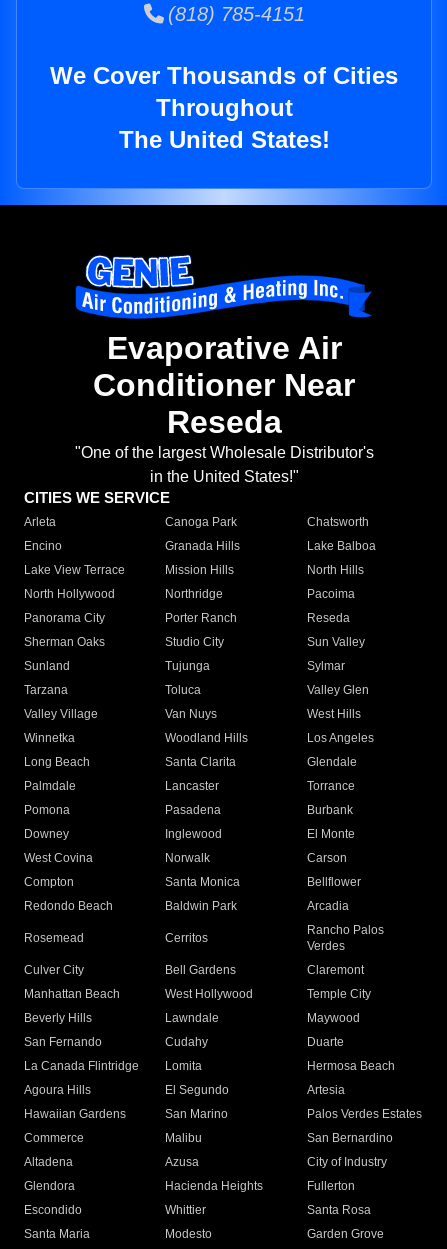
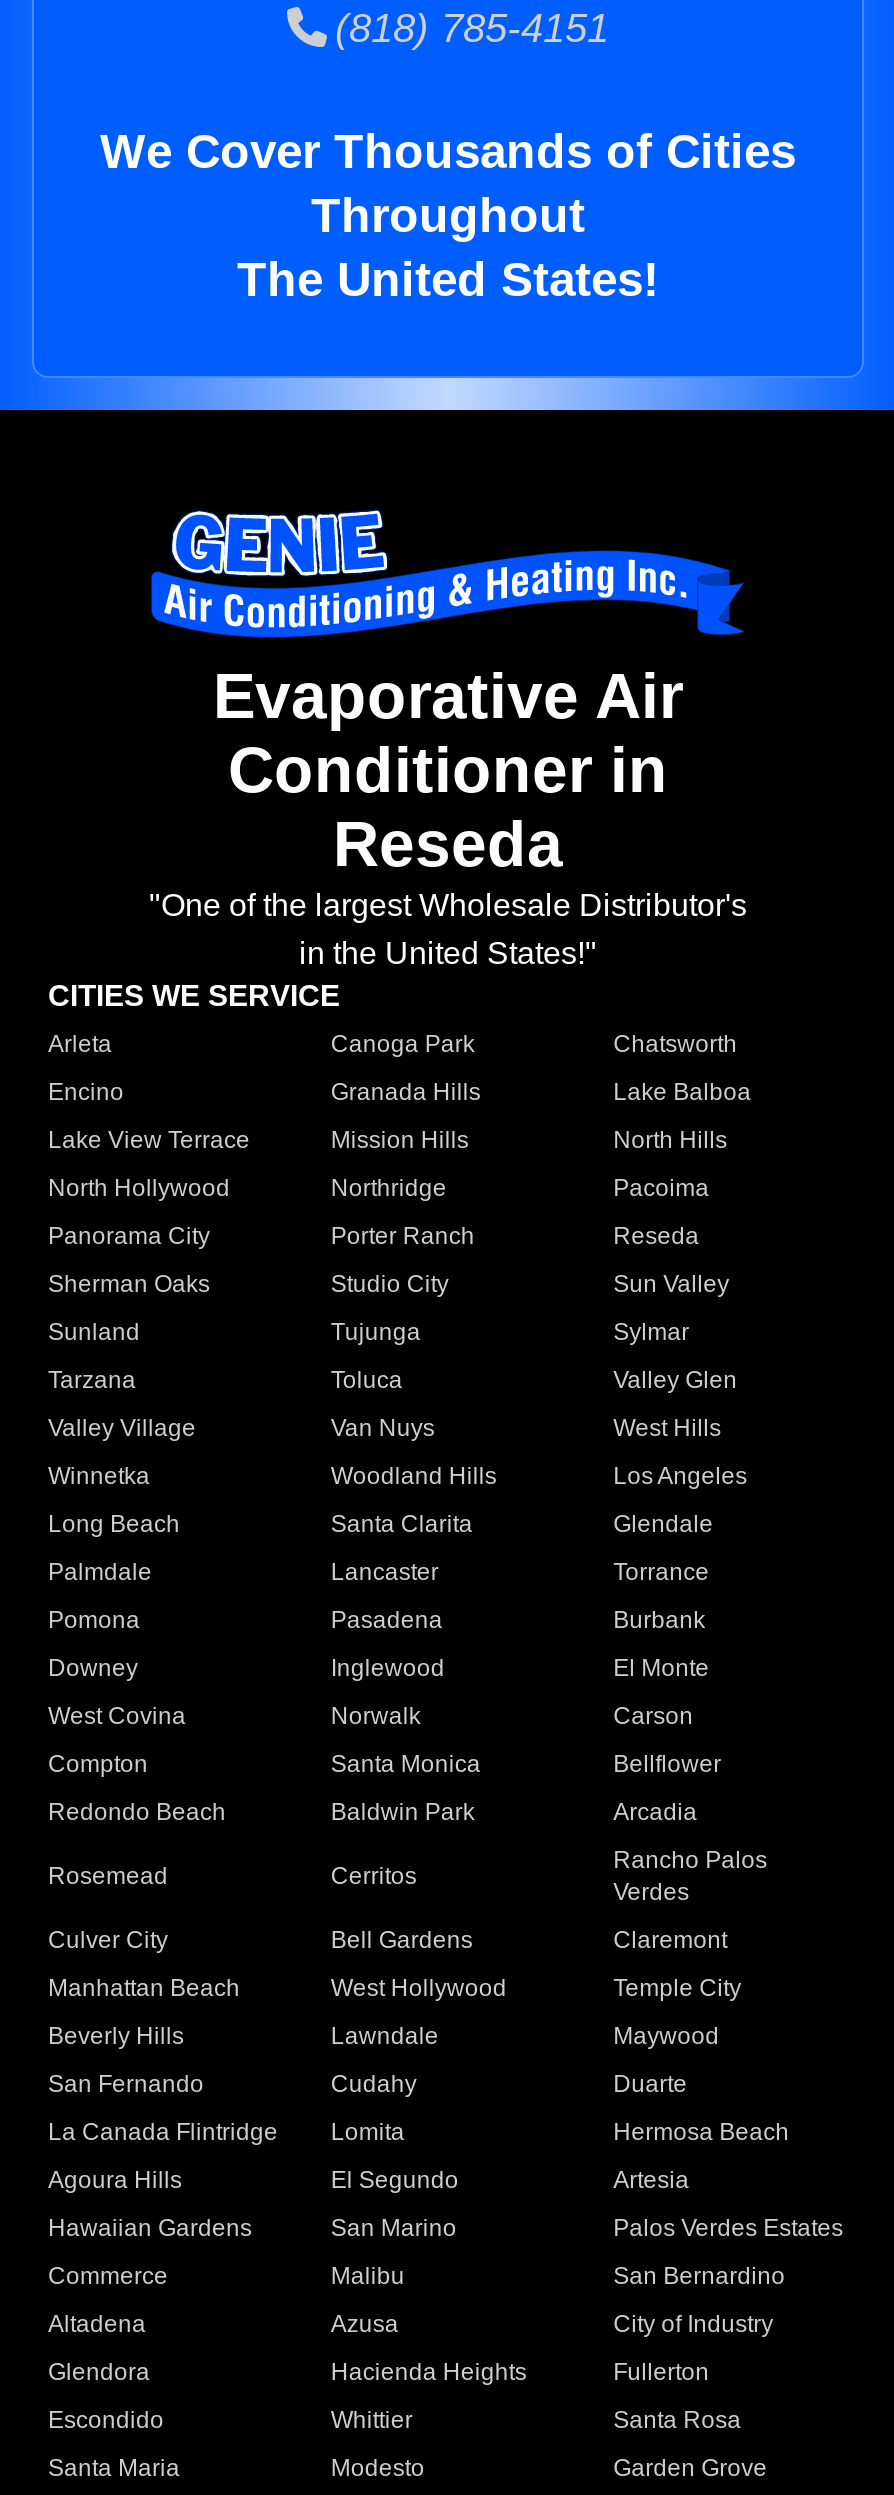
[93,367,355,403] Conditioner Near -> [228,735,668,807] Conditioner in

